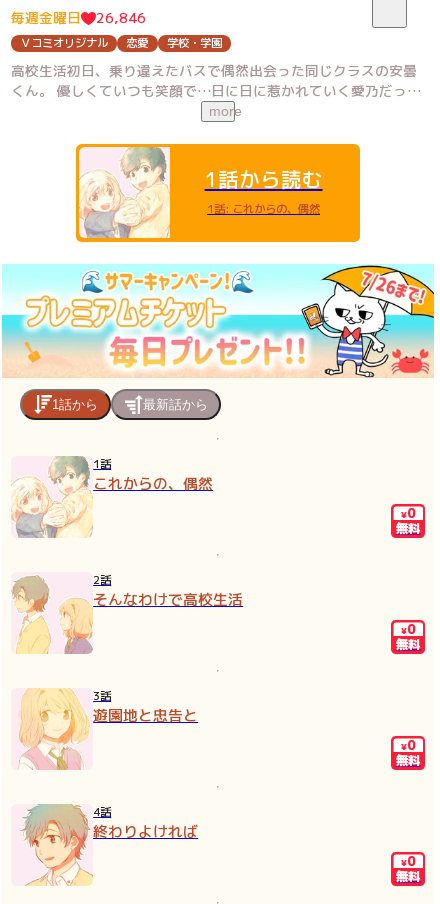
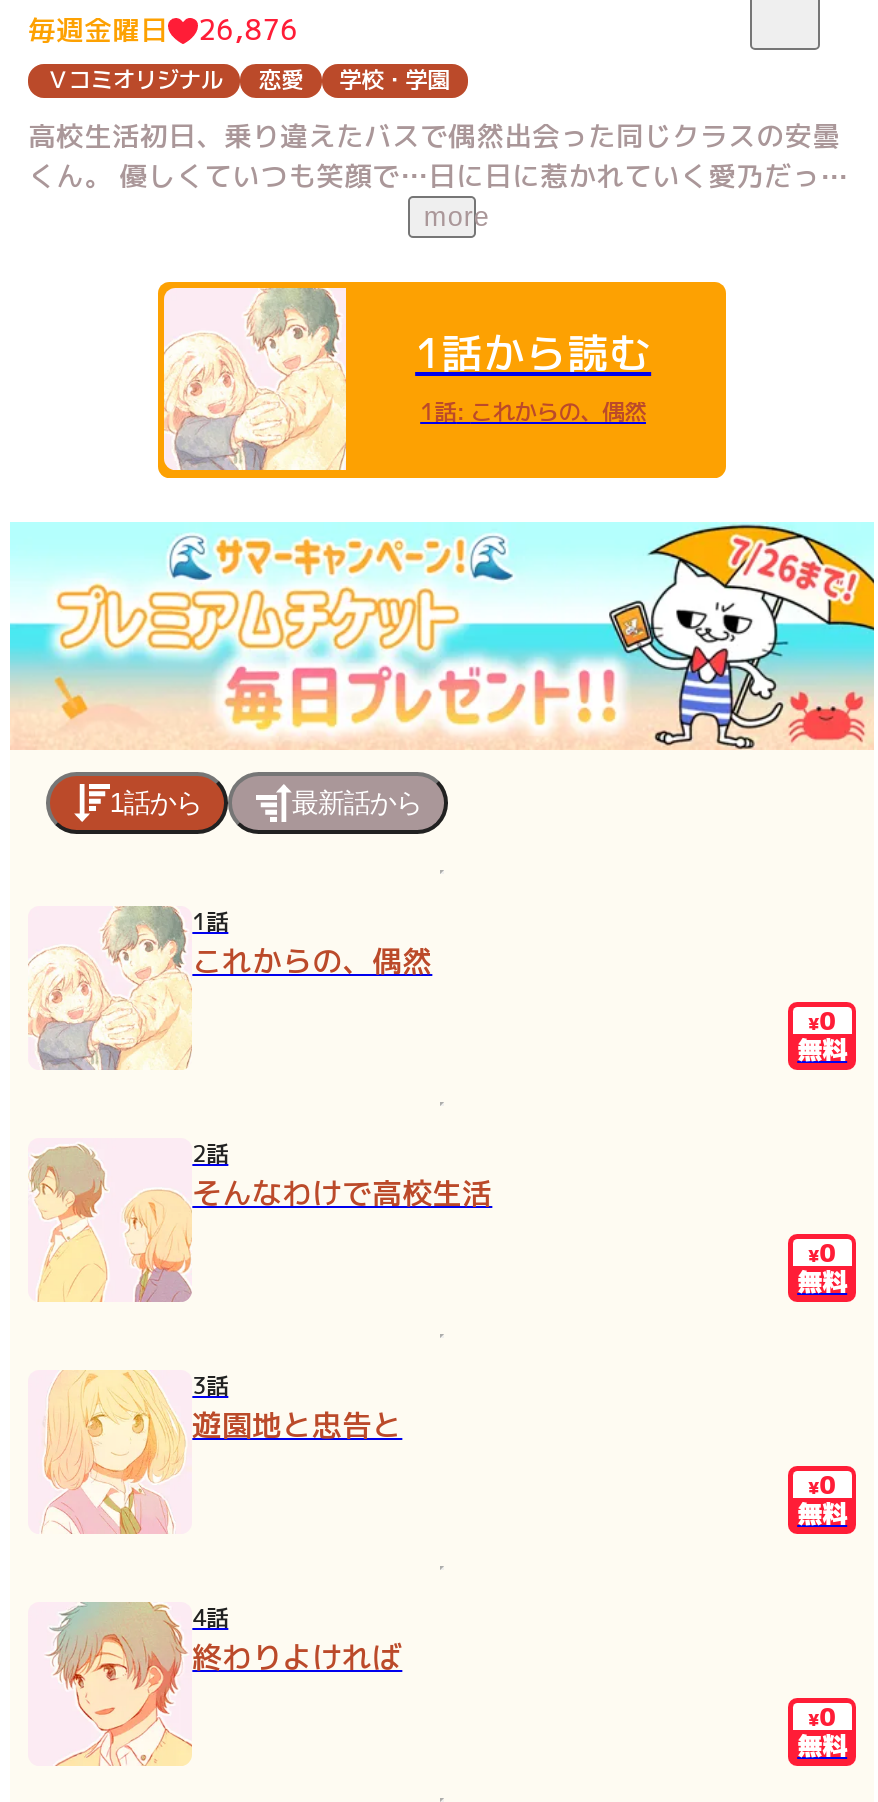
[11,8,146,27] 毎週金曜日 26,846 -> [28,11,299,49] 毎週金曜日 26,876

